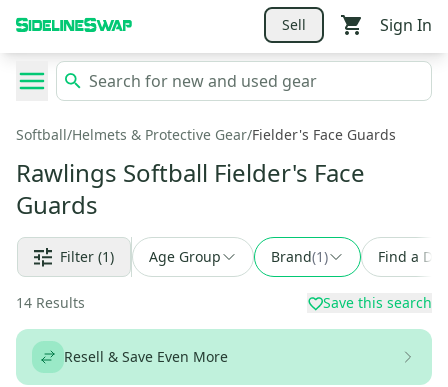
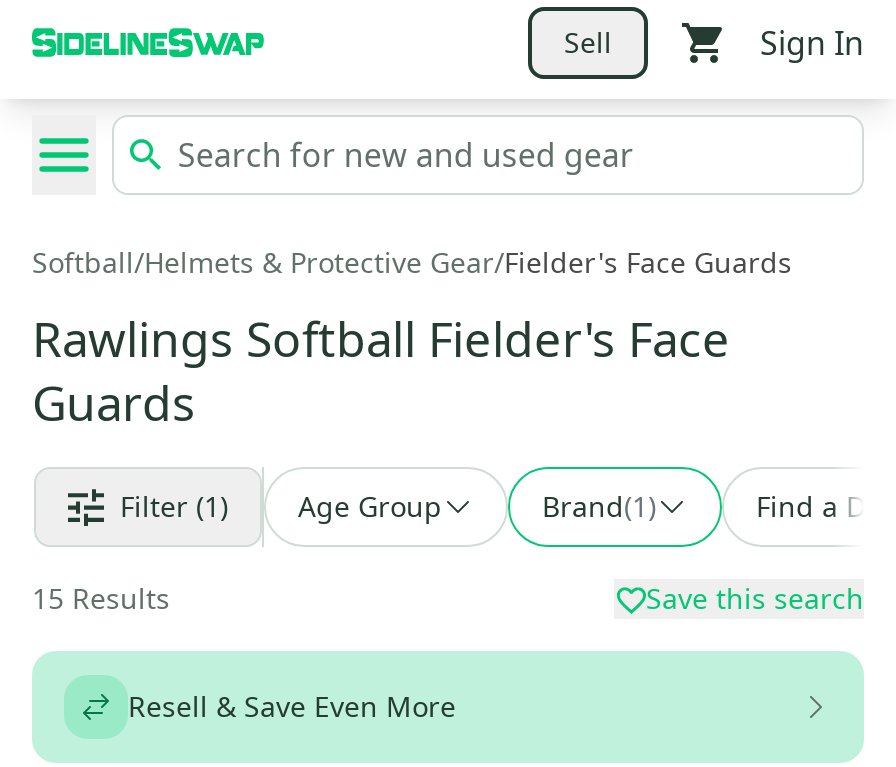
[16,293,85,312] 14 Results -> [32,579,170,617] 15 Results

